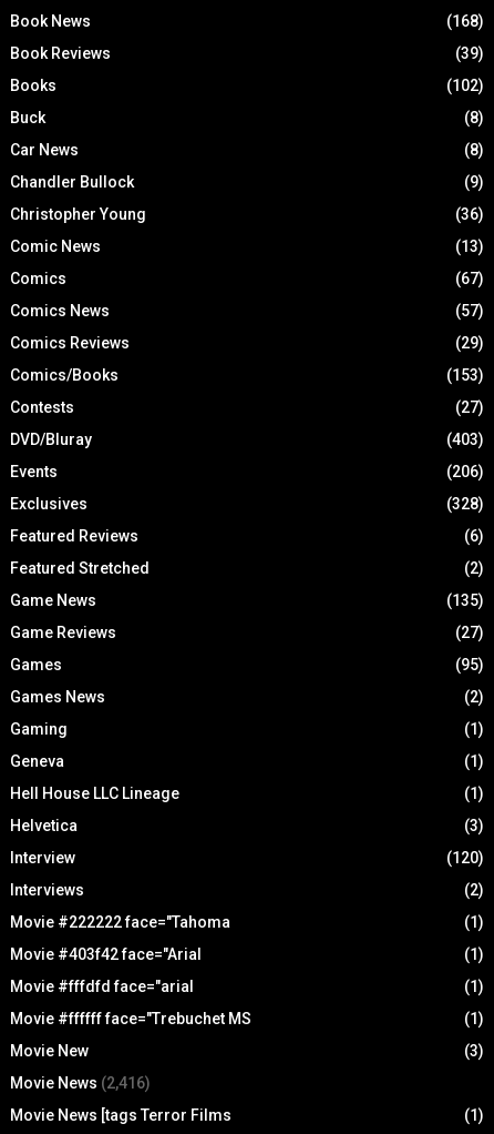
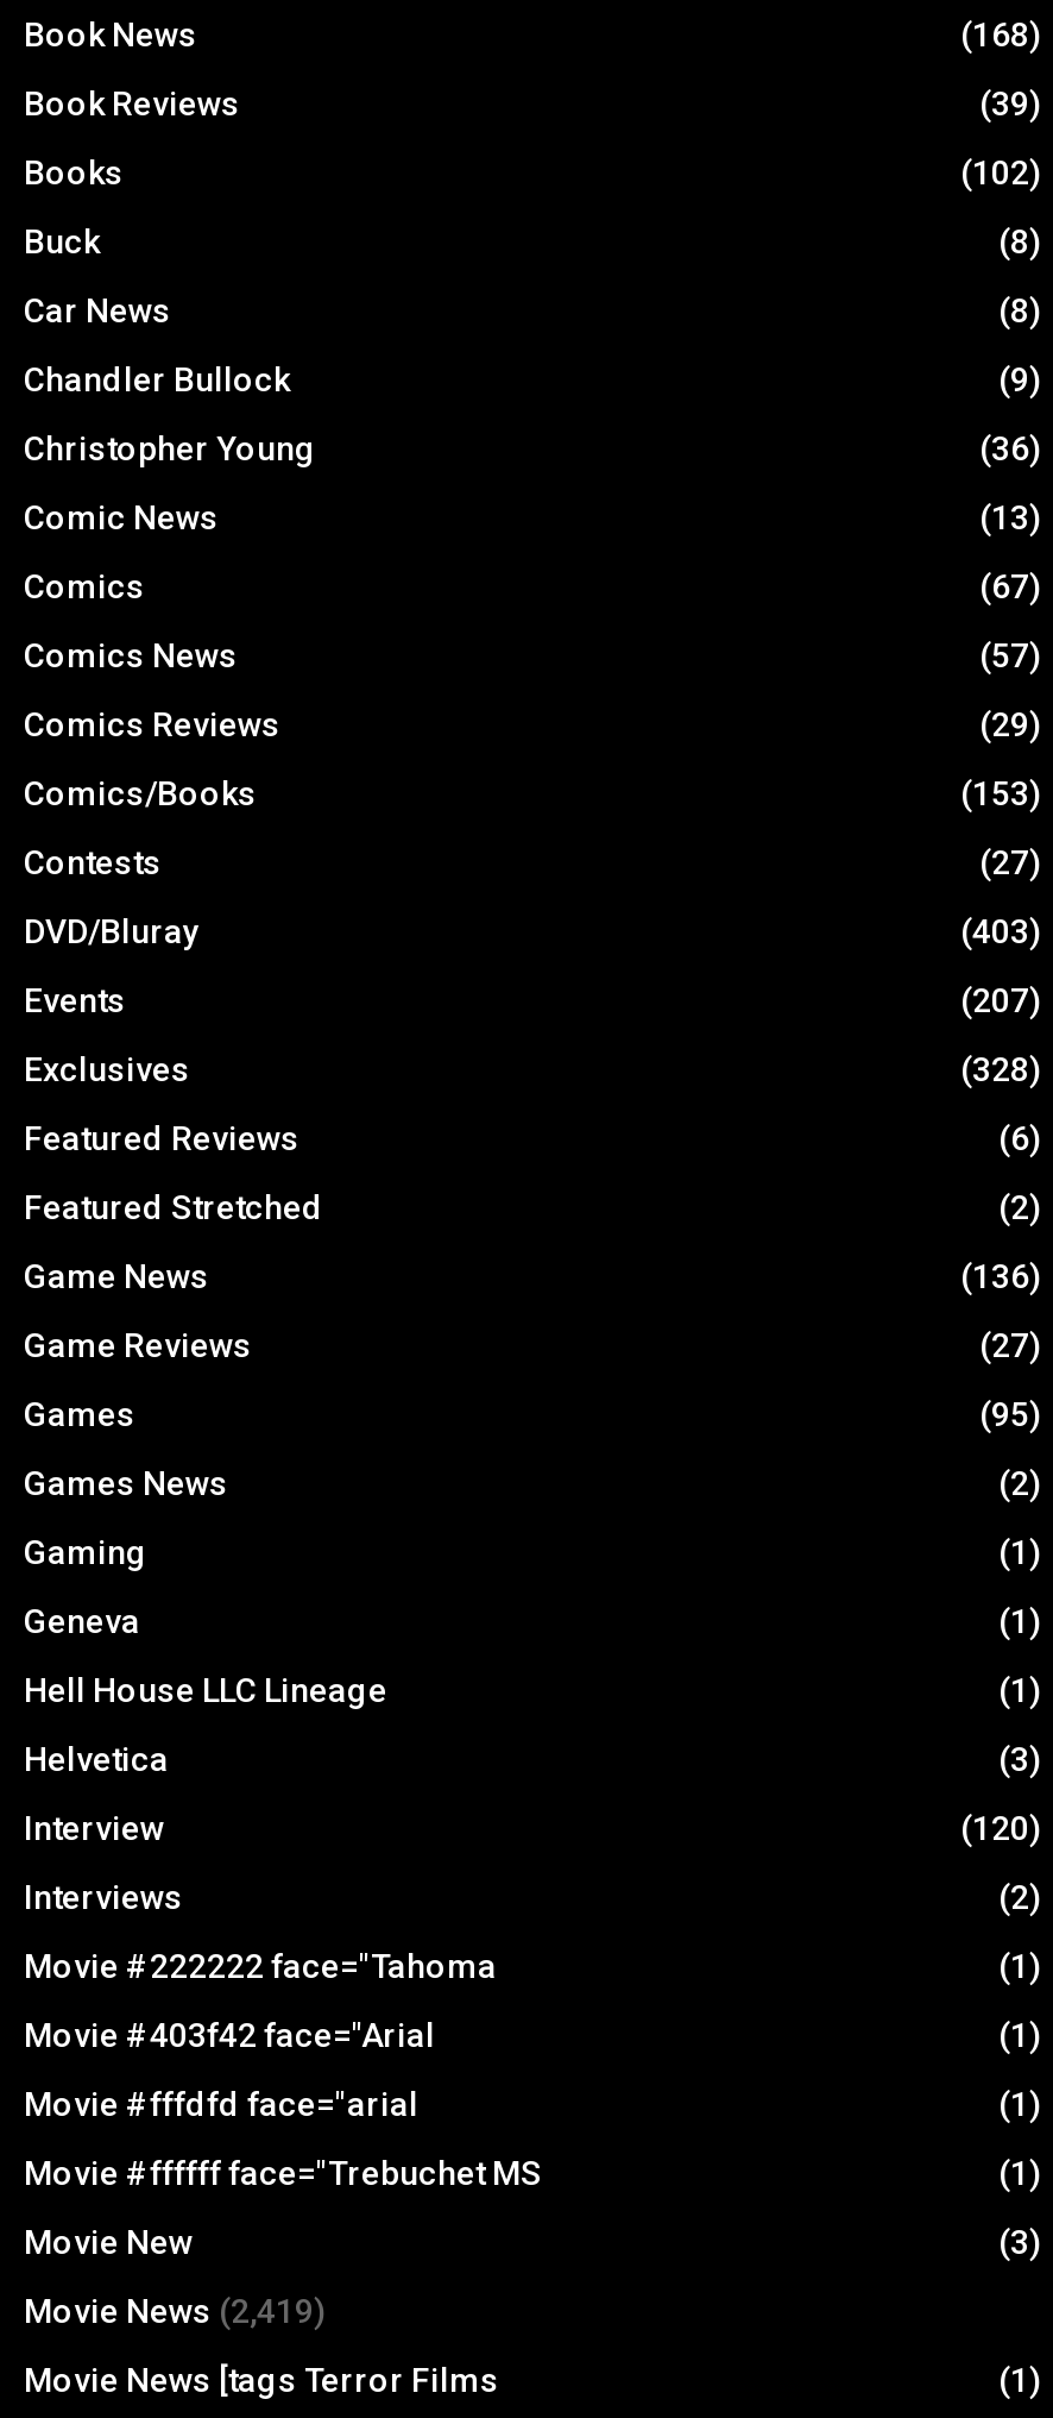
[446,462,484,480] (206) -> [960,981,1041,1020] (207)
[446,591,484,609] (135) -> [960,1257,1041,1295] (136)
[10,1074,151,1091] Movie News (2,416) -> [24,2292,326,2330] Movie News (2,419)

